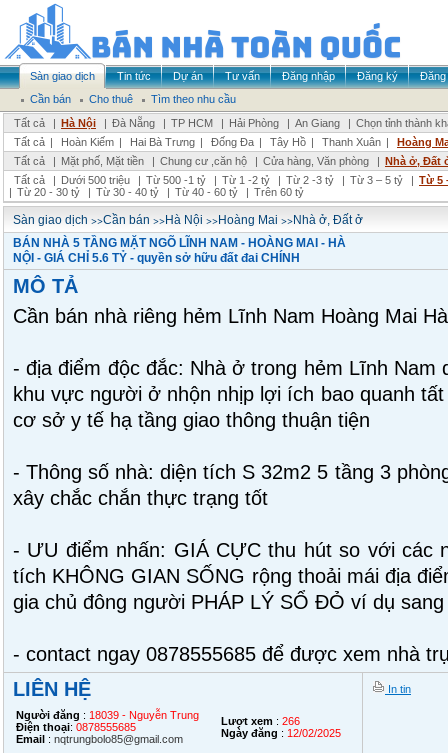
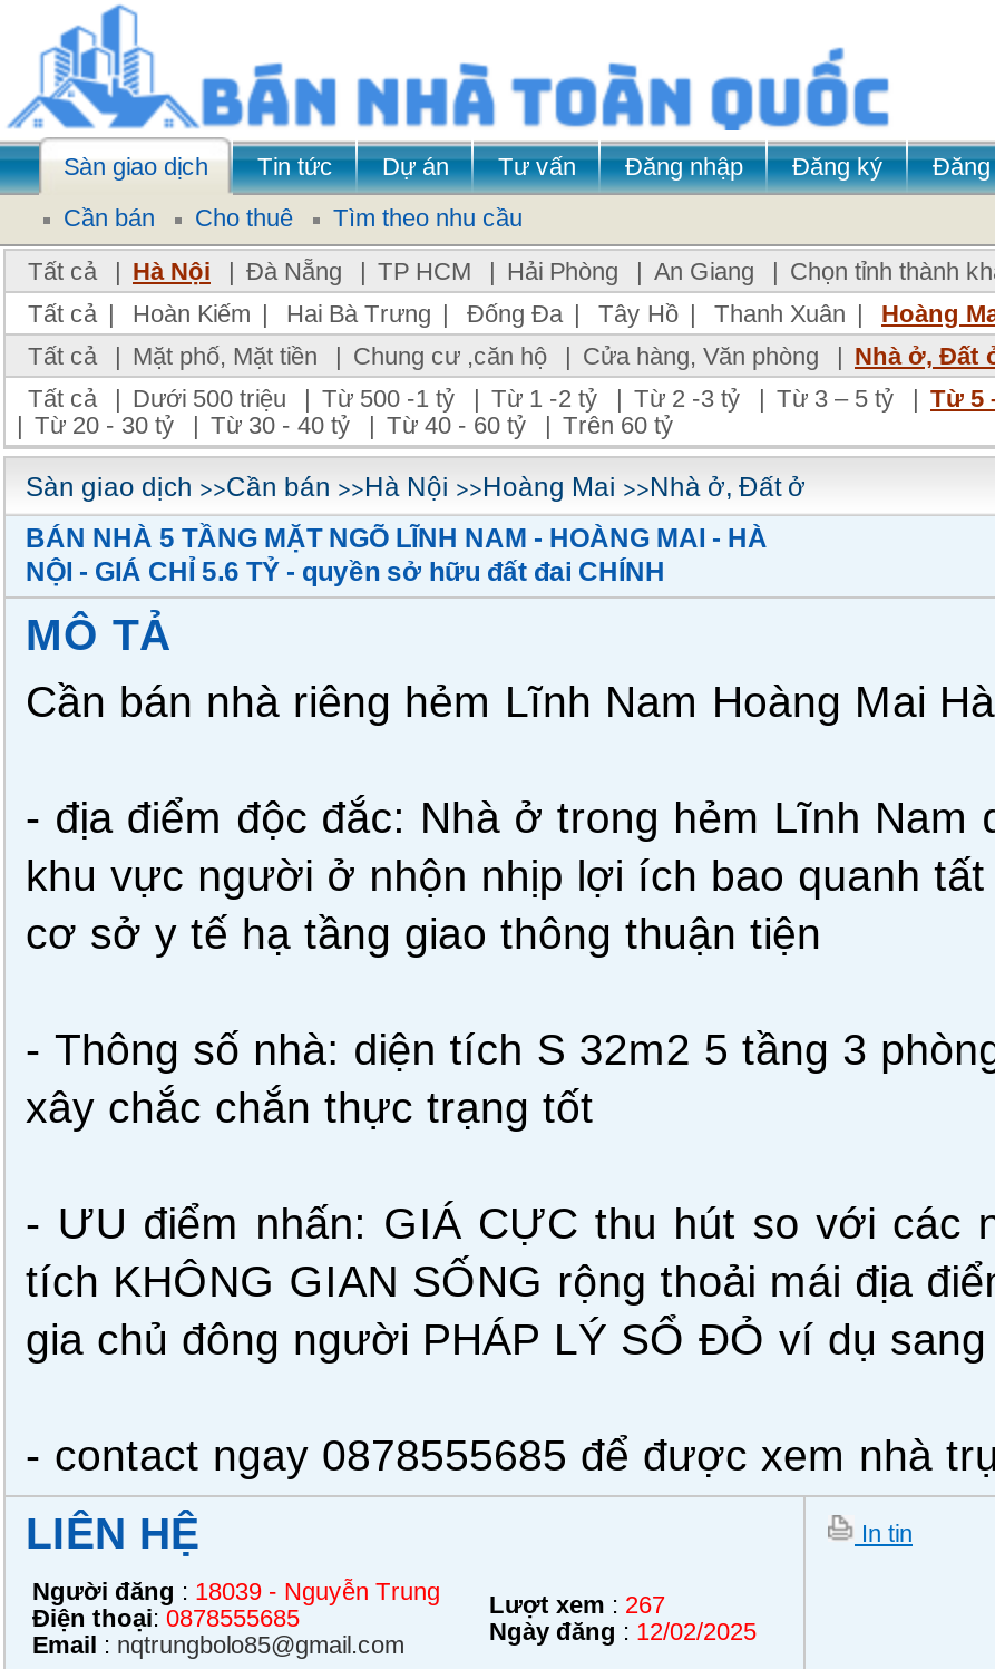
[16,709,300,727] Người đăng: 18039 - Nguyễn Trung Lượt xem: 266 -> [32,1578,665,1618] Người đăng: 18039 - Nguyễn Trung Lượt xem: 267

